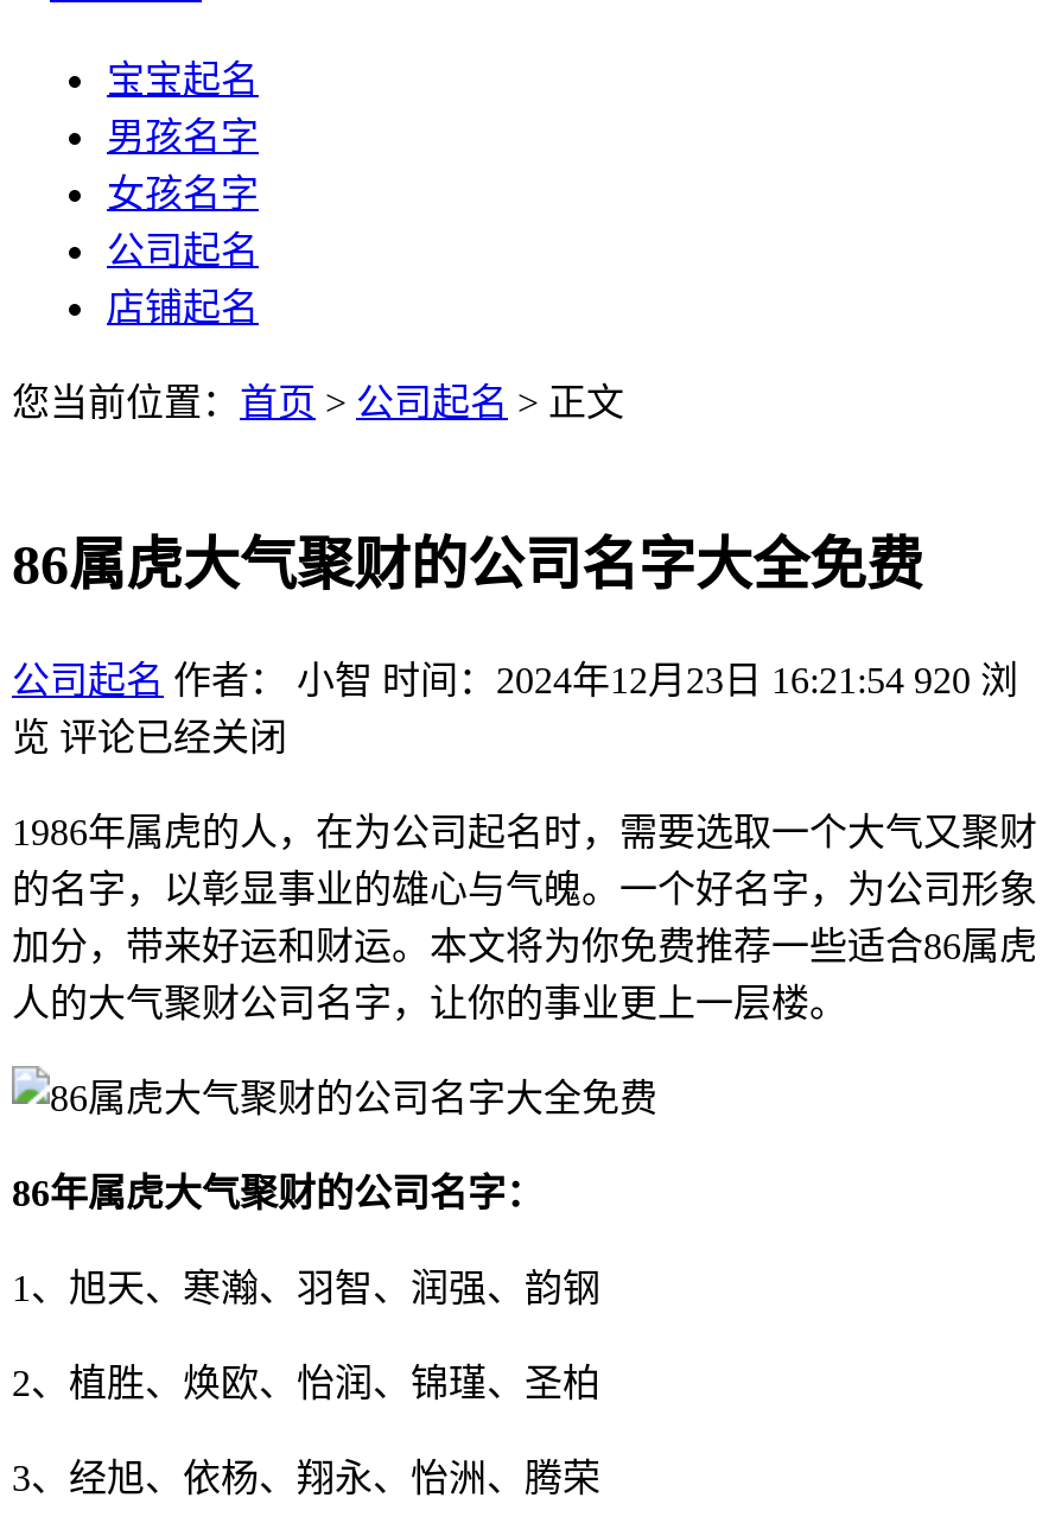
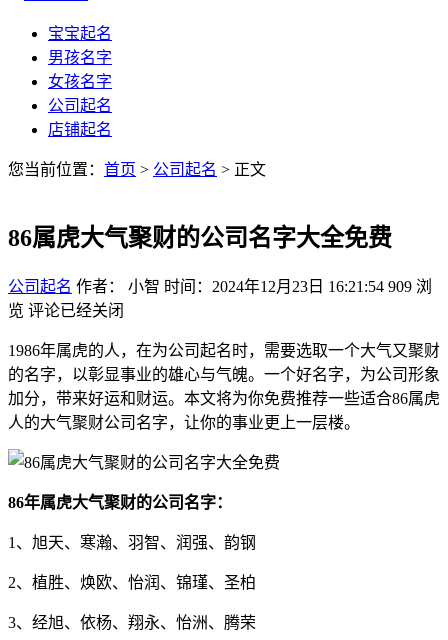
[12,660,1018,700] 公司起名 作者： 小智 时间：2024年12月23日 16:21:54 920浏 -> [8,278,432,295] 公司起名 作者： 小智 时间：2024年12月23日 16:21:54 909浏

